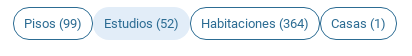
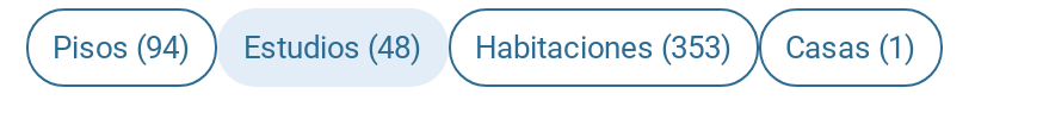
[24,16,309,31] Pisos (99) | Estudios (52) | Habitaciones (364) -> [53,30,733,65] Pisos (94) | Estudios (48) | Habitaciones (353)

